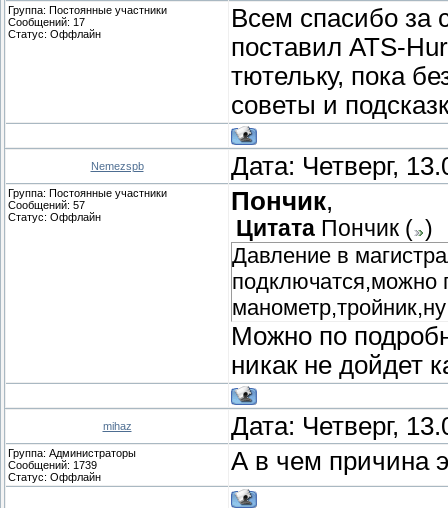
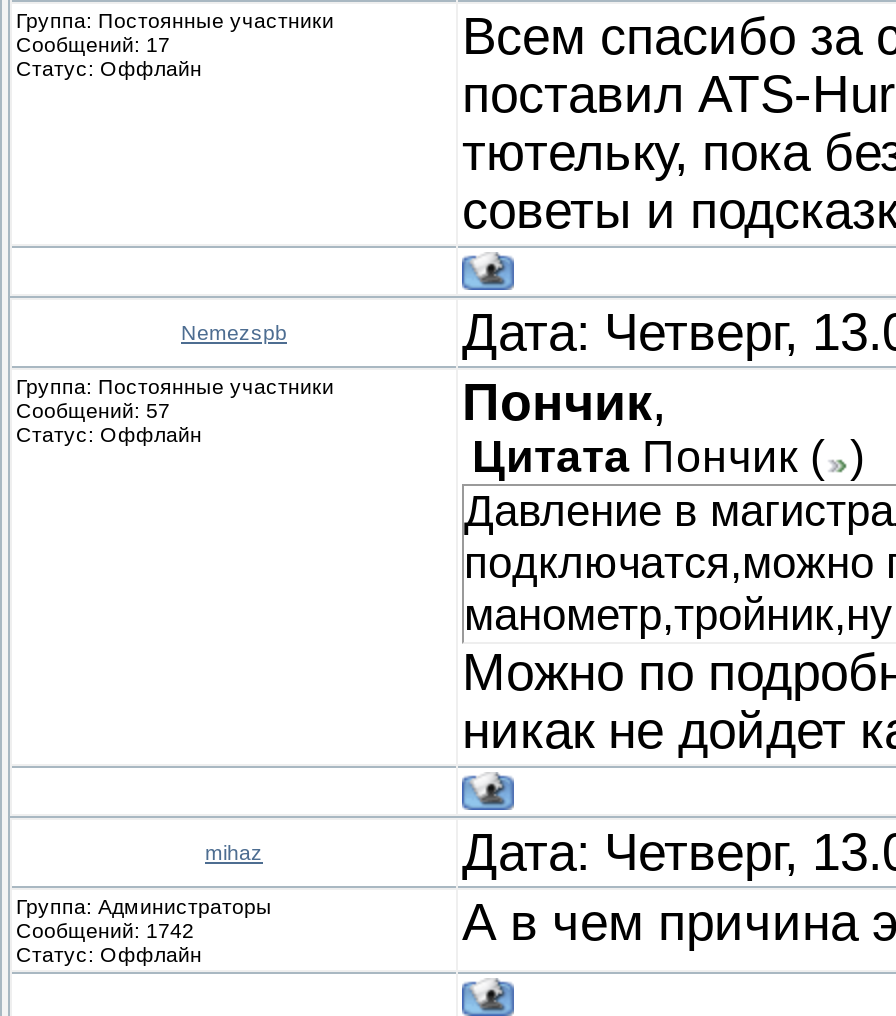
[8,459,97,471] Сообщений: 1739 -> [16,917,194,941] Сообщений: 1742

